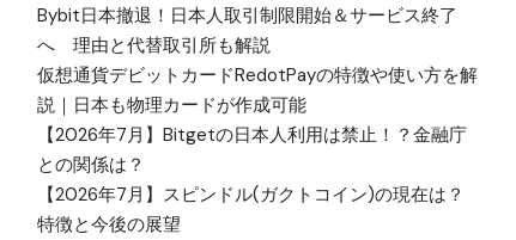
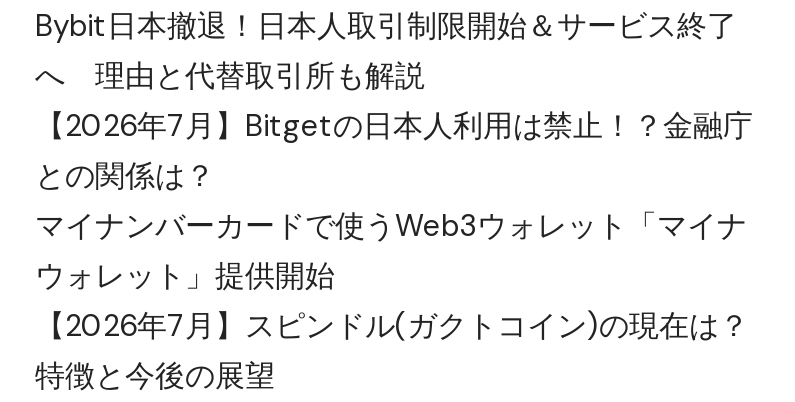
[37,63,478,117] 仮想通貨デビットカードRedotPayの特徴や使い方を解 | 説｜日本も物理カードが作成可能 -> none
moved [37,123,467,176] -> [35,106,753,196]: 【2026年7月】Bitgetの日本人利用は禁止！？金融庁 | との関係は？
none -> [35,206,747,296] マイナンバーカードで使うWeb3ウォレット「マイナ | ウォレット」提供開始

